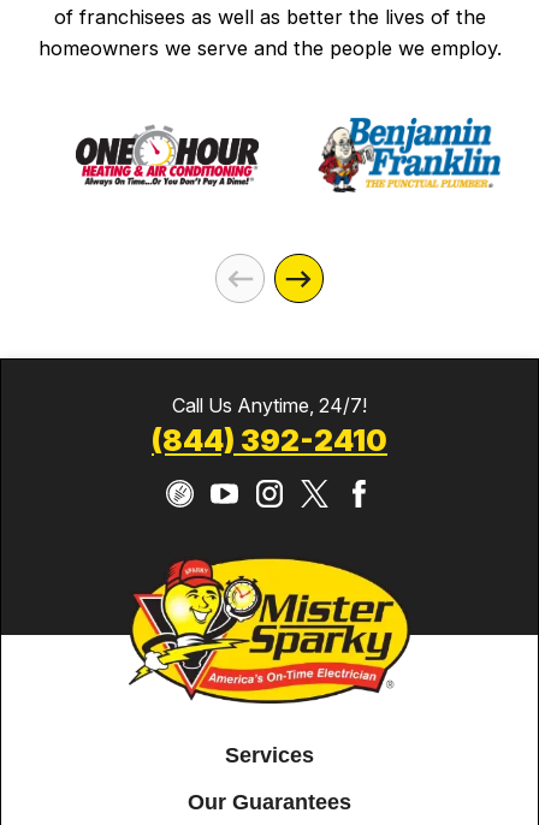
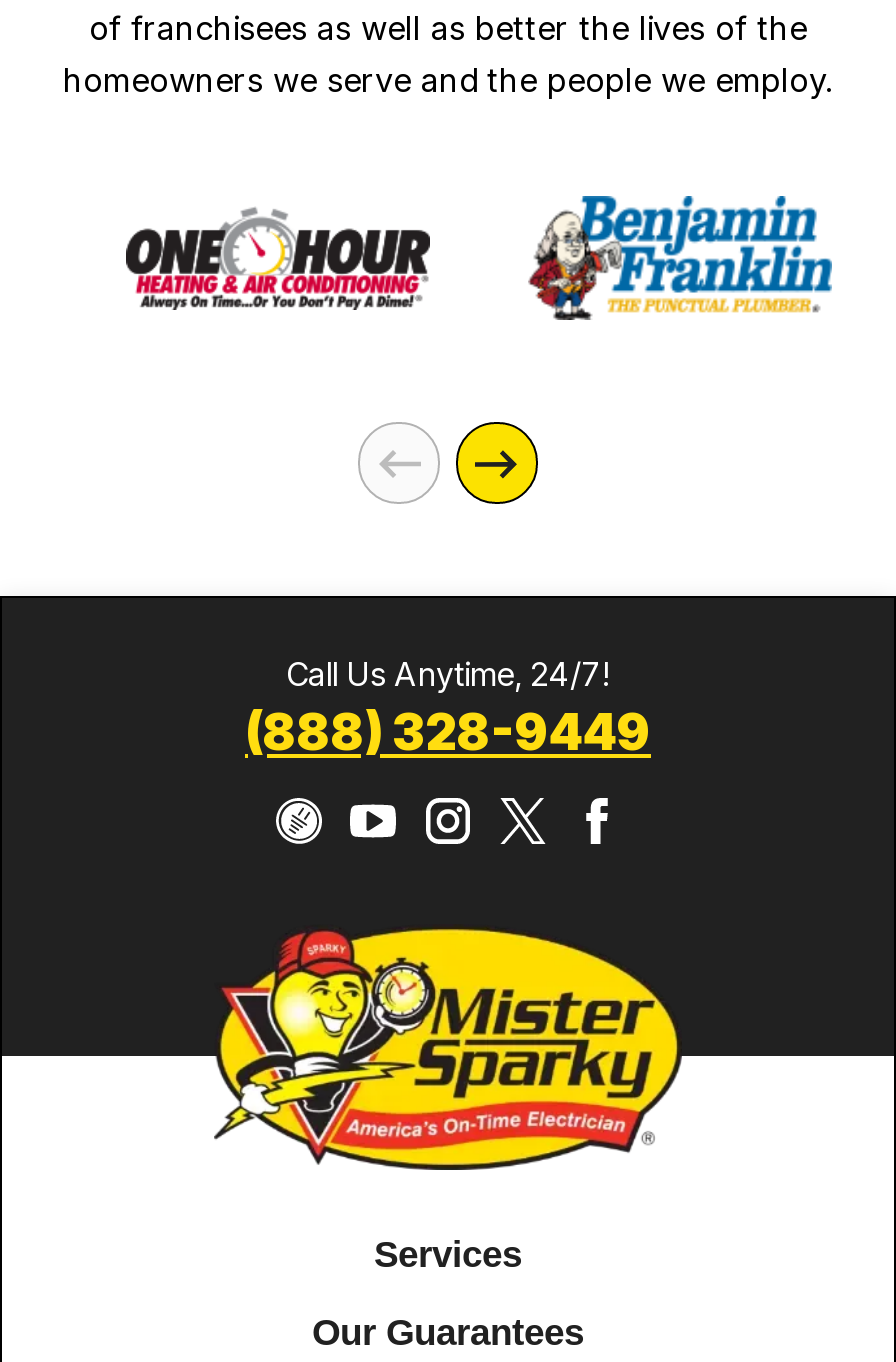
[152,422,387,458] (844) 392-2410 -> [245,702,651,762] (888) 328-9449

